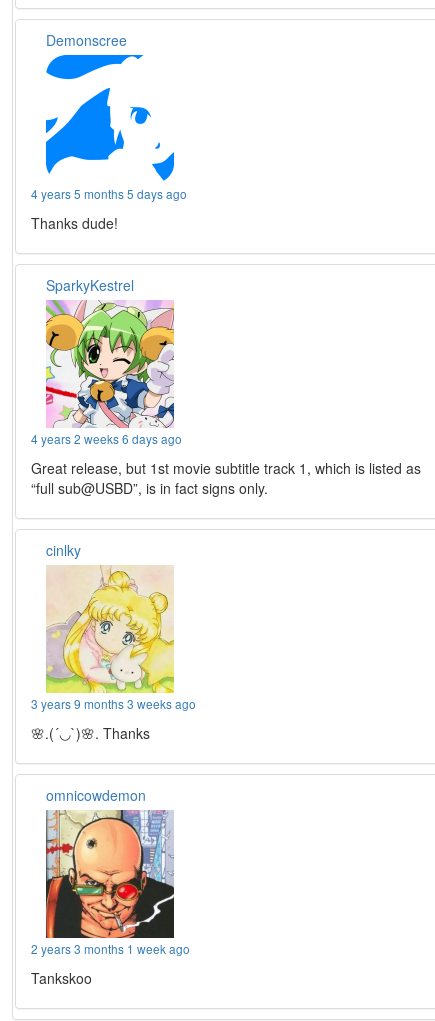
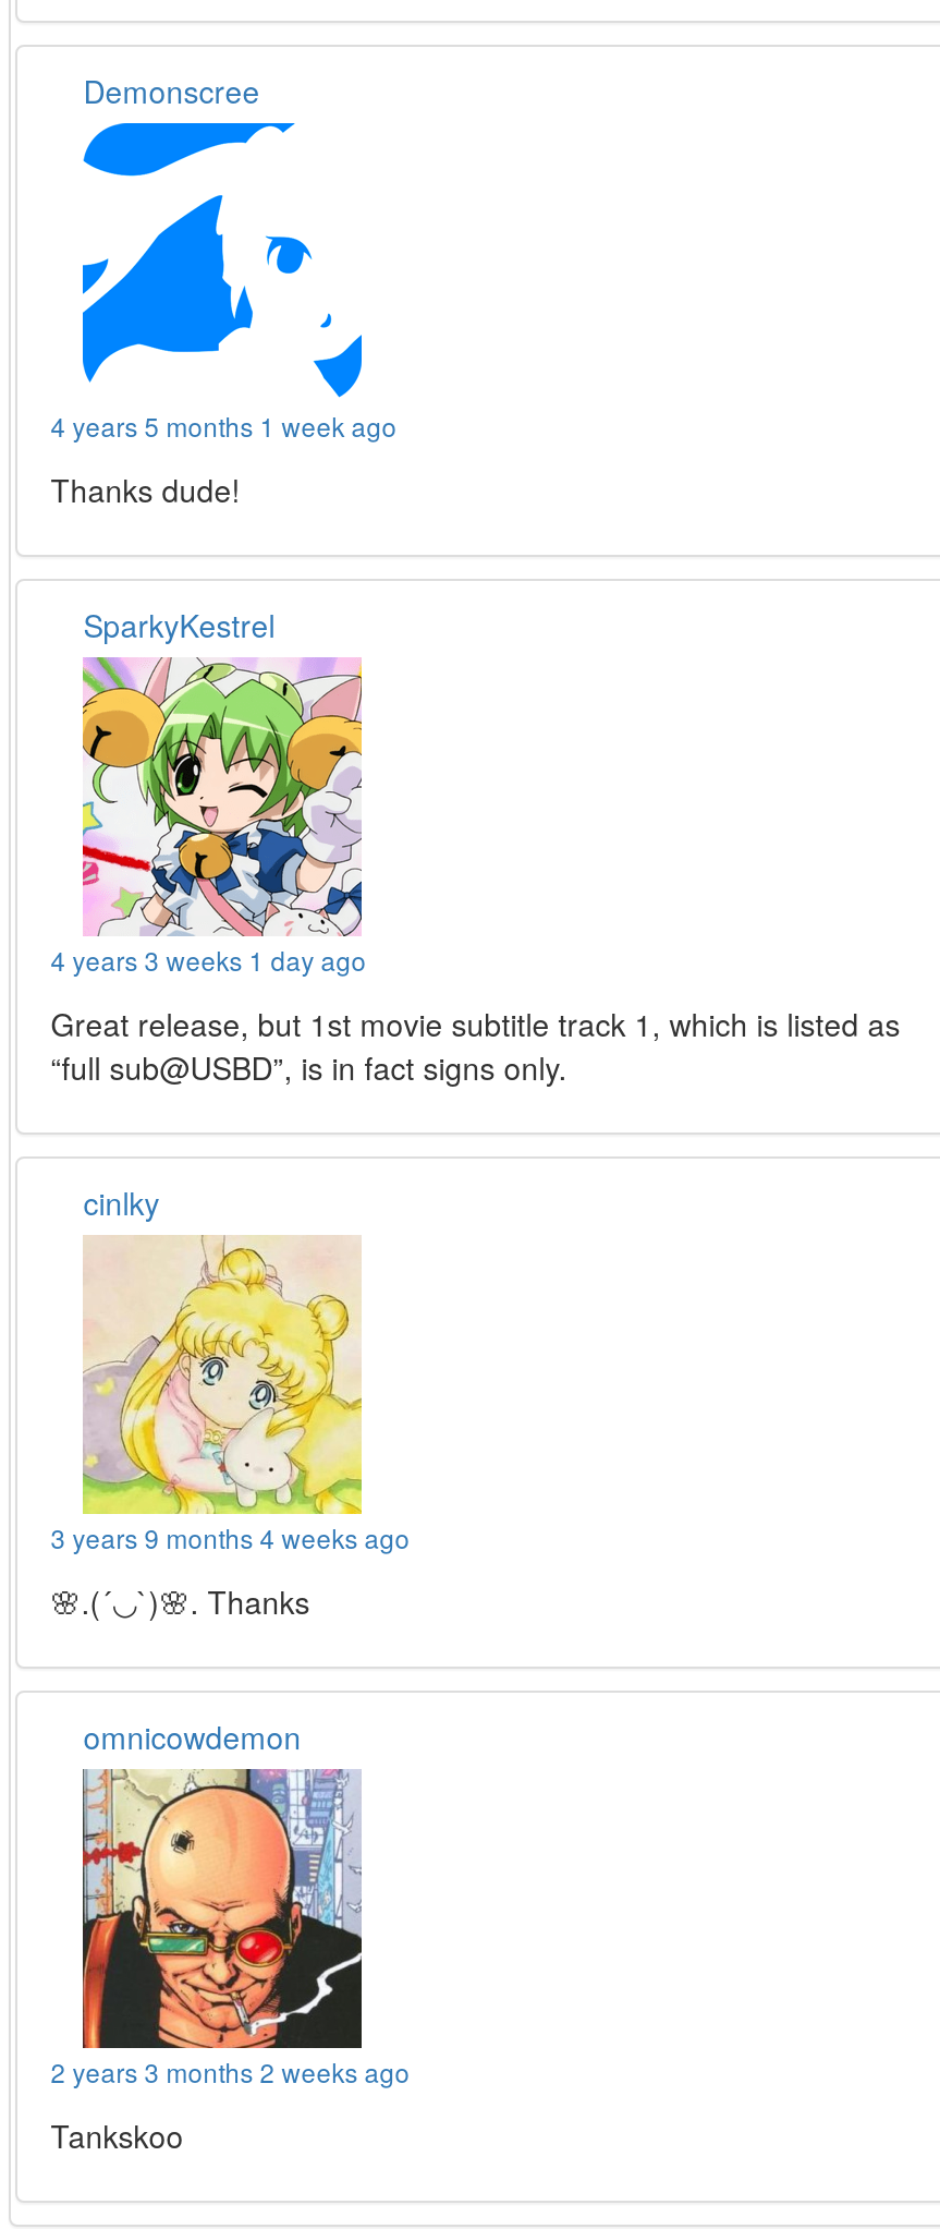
[31,185,187,202] 4 years 5 months 5 days ago -> [51,406,397,443] 4 years 5 months 1 week ago
[31,430,182,447] 4 years 2 weeks 6 days ago -> [51,940,366,977] 4 years 3 weeks 1 day ago
[31,695,196,712] 3 years 9 months 3 weeks ago -> [51,1518,410,1555] 3 years 9 months 4 weeks ago
[31,940,190,957] 2 years 3 months 1 week ago -> [51,2052,410,2089] 2 years 3 months 2 weeks ago

